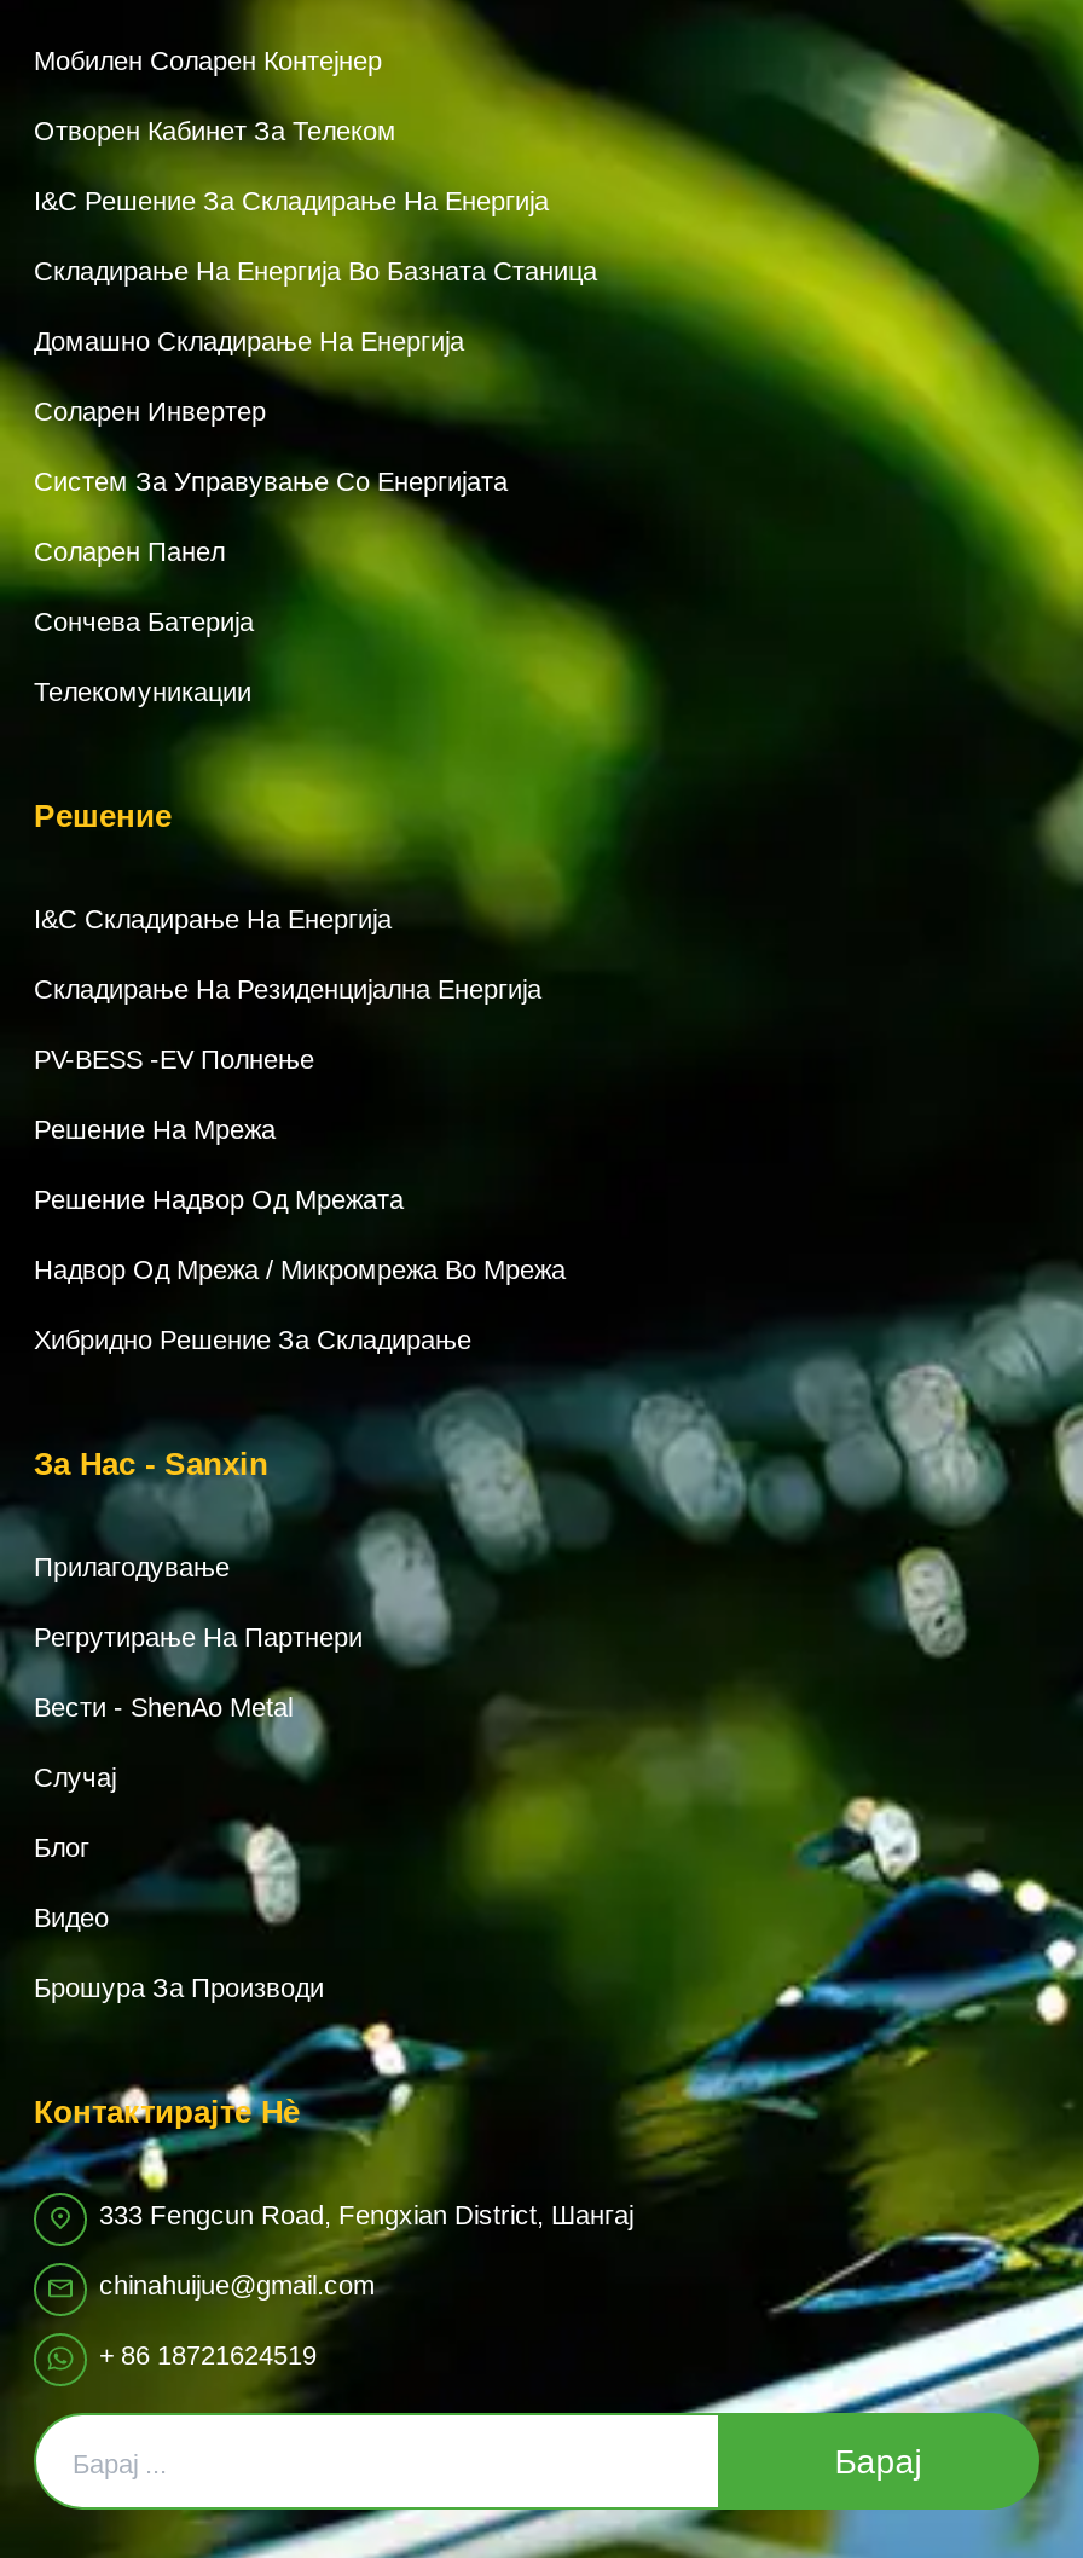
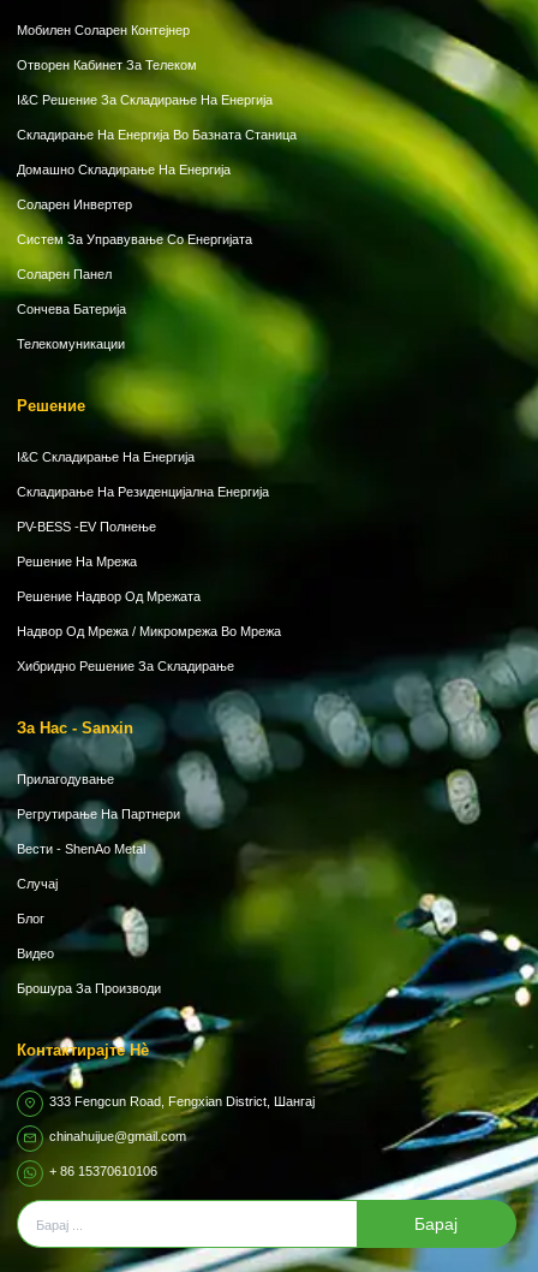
[99,2340,317,2369] + 86 18721624519 -> [49,1164,157,1178] + 86 15370610106

